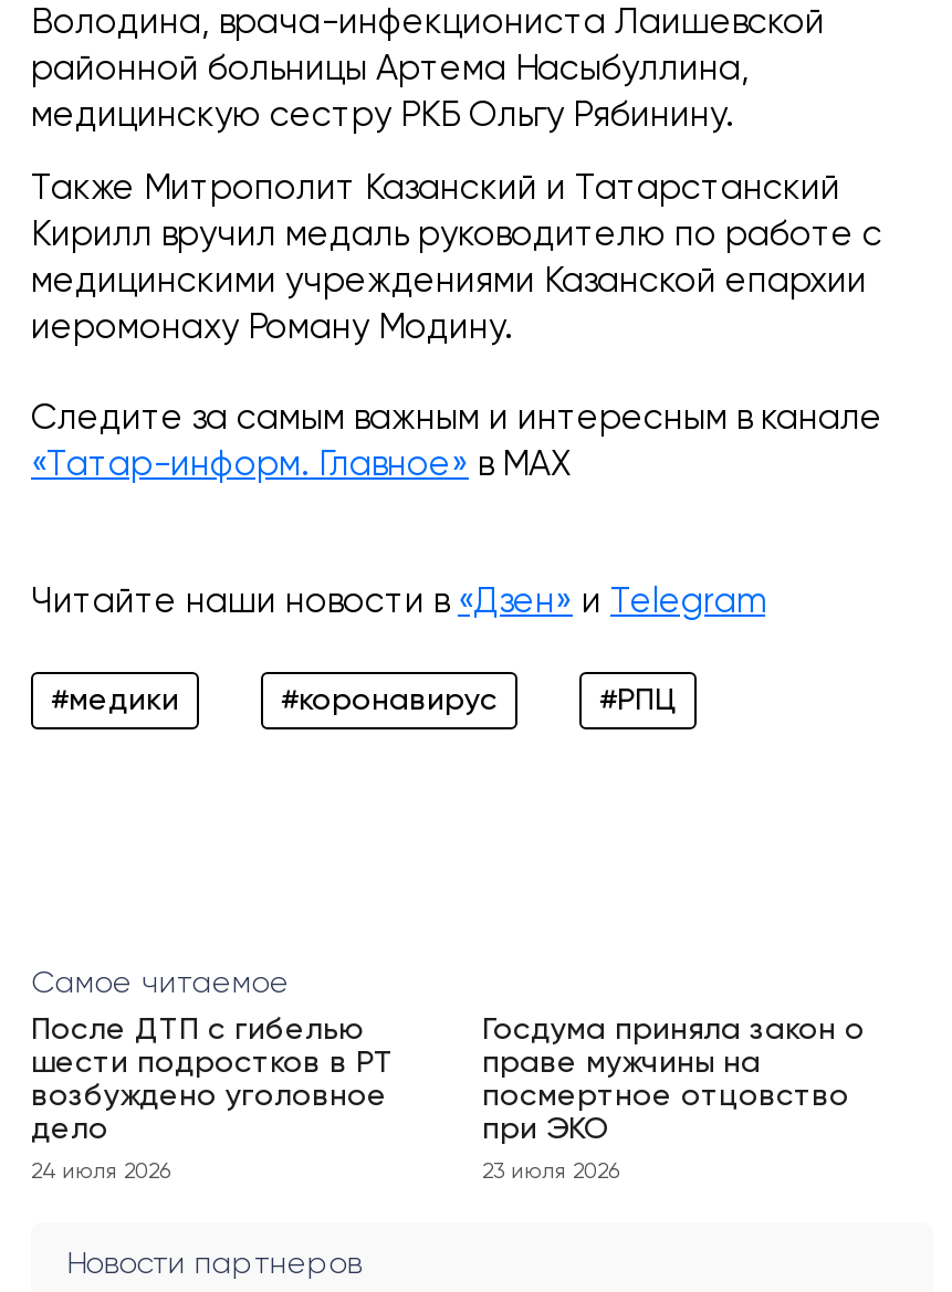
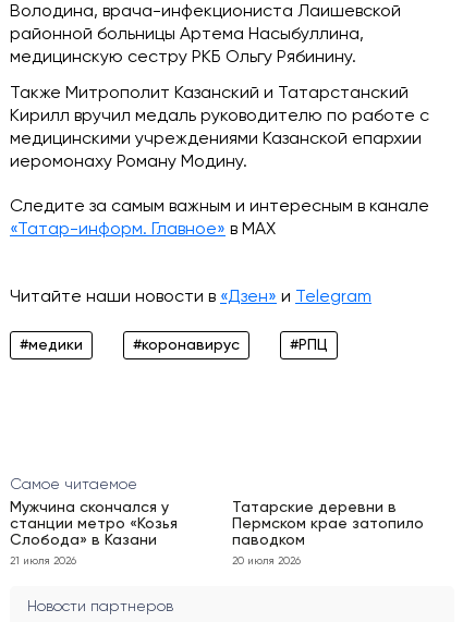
[31,1015,394,1145] После ДТП с гибелью | шести подростков в РТ | возбуждено уголовное | дело -> [10,500,178,548] Мужчина скончался у | станции метро «Козья | Слобода» в Казани
[482,1015,865,1145] Госдума приняла закон о | праве мужчины на | посмертное отцовство | при ЭКО -> [232,500,424,548] Татарские деревни в | Пермском крае затопило | паводком
[31,1161,170,1183] 24 июля 2026 -> [10,556,76,567] 21 июля 2026
[482,1161,619,1183] 23 июля 2026 -> [232,556,301,567] 20 июля 2026

